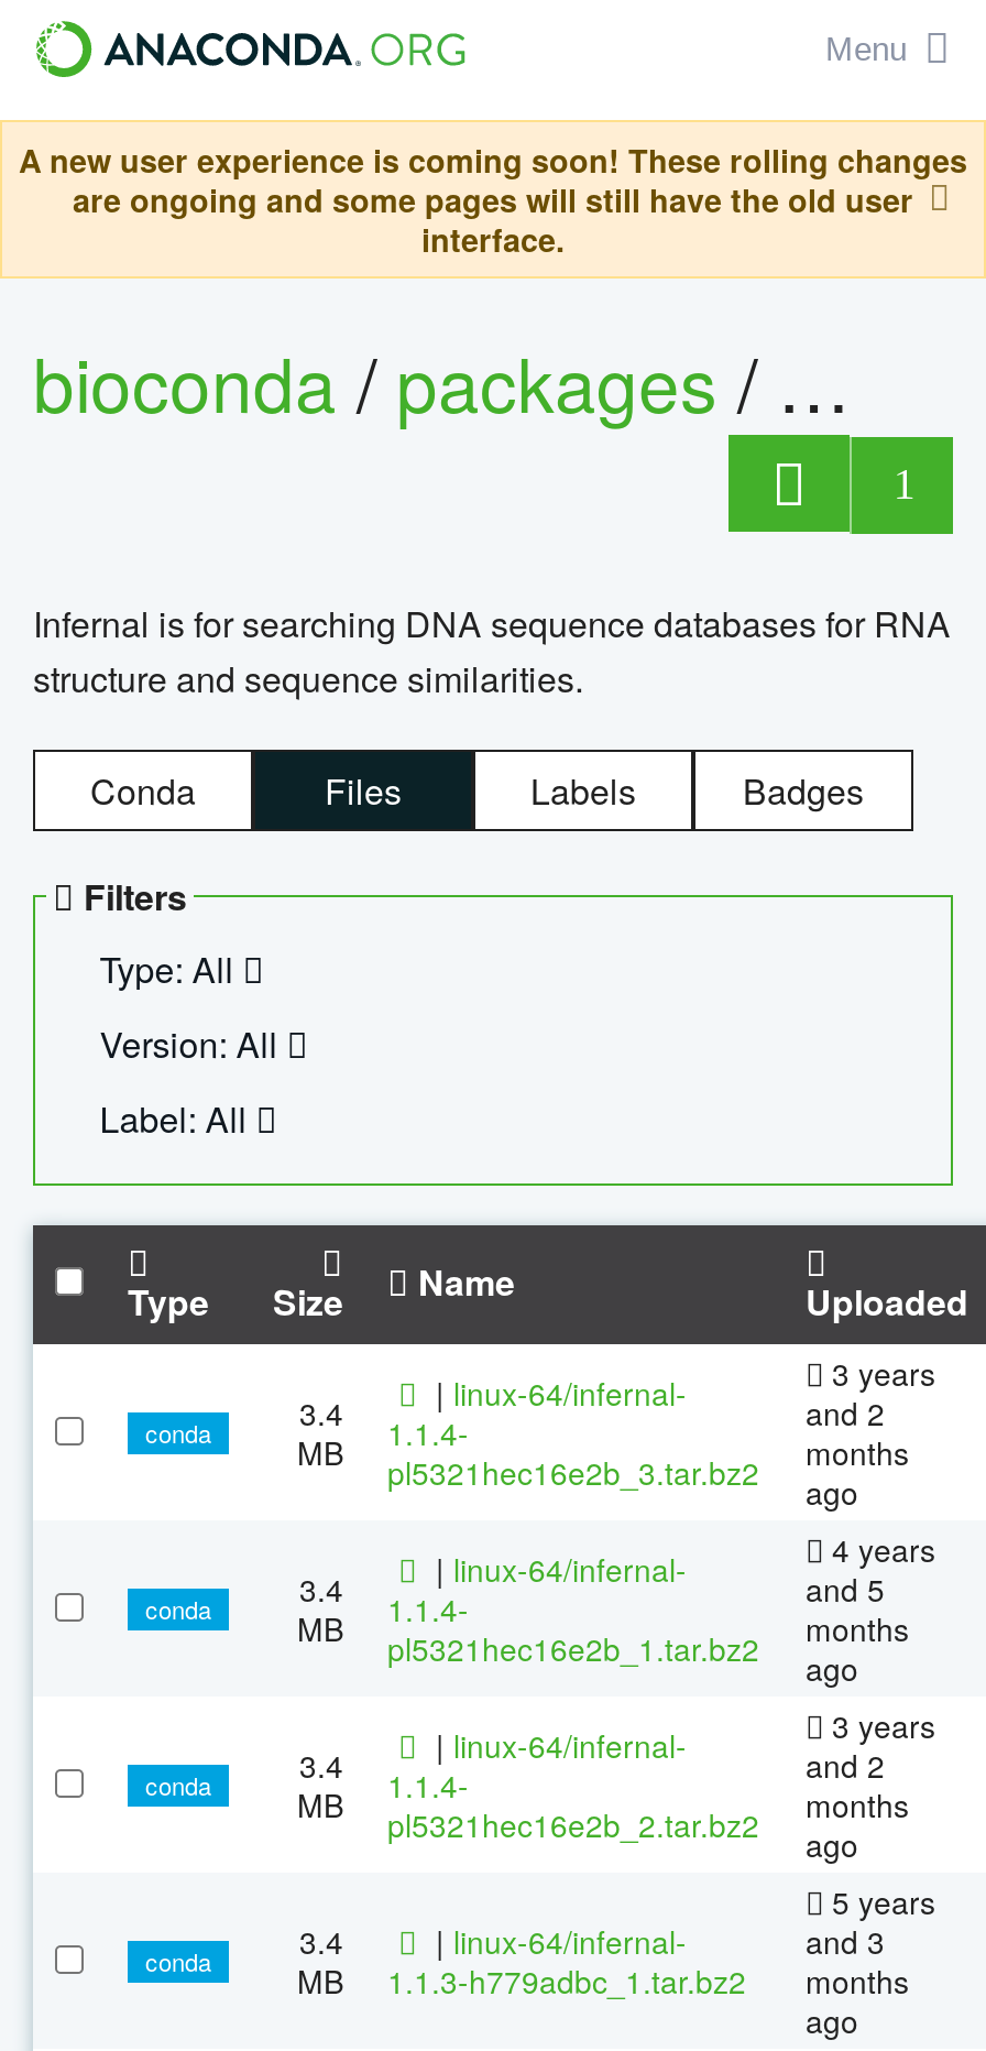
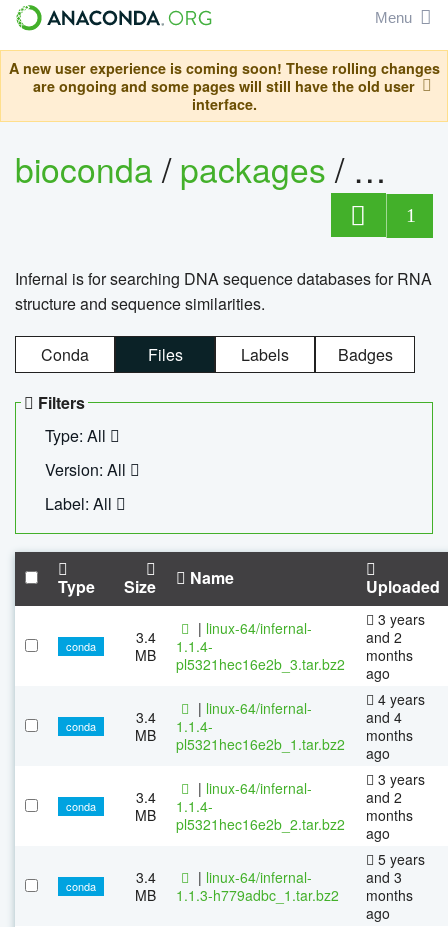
[806,1566,885,1610] and 5 -> [366,707,402,727] and 4

